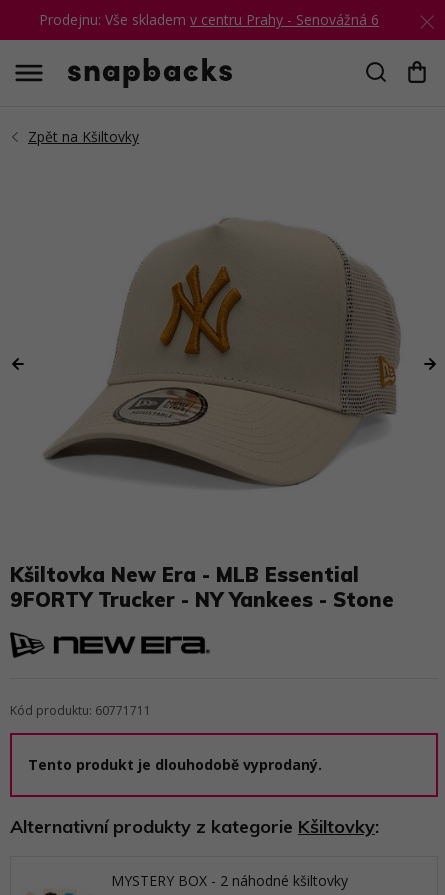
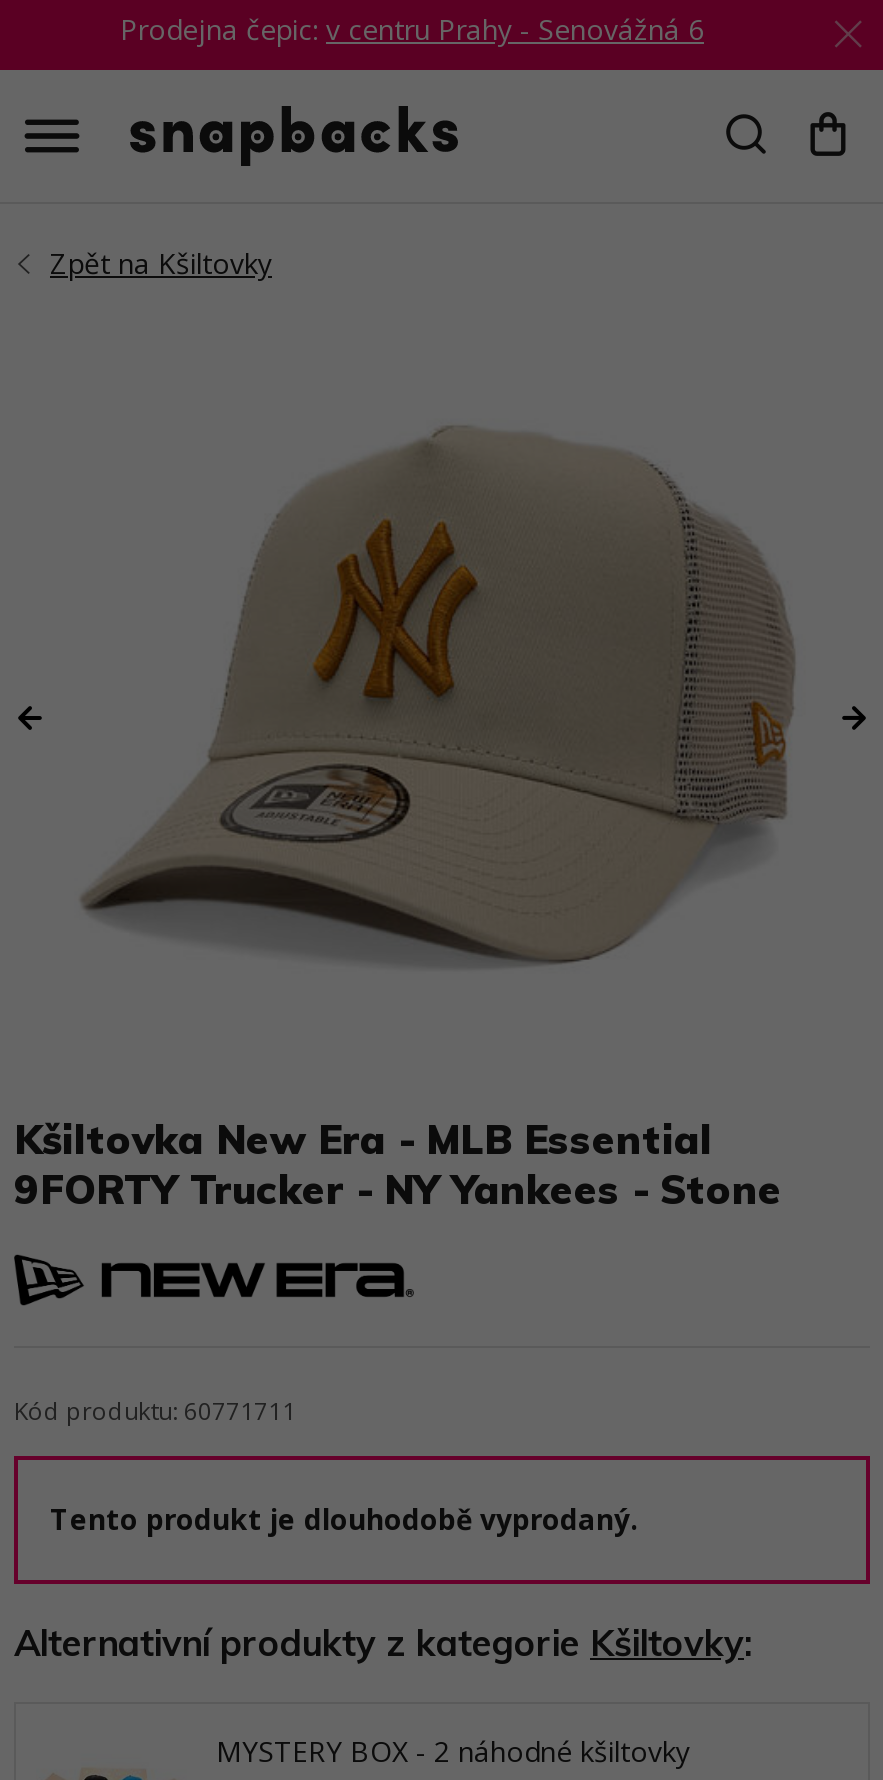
[39,10,379,29] Prodejnu: Vše skladem v centru Prahy - Senovážná 6 -> [120,10,704,48] Prodejna čepic: v centru Prahy - Senovážná 6

